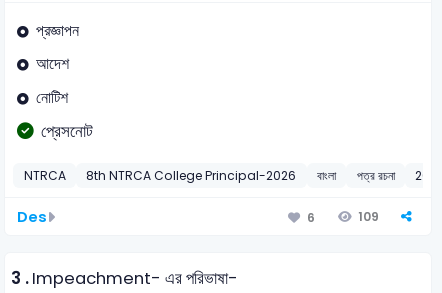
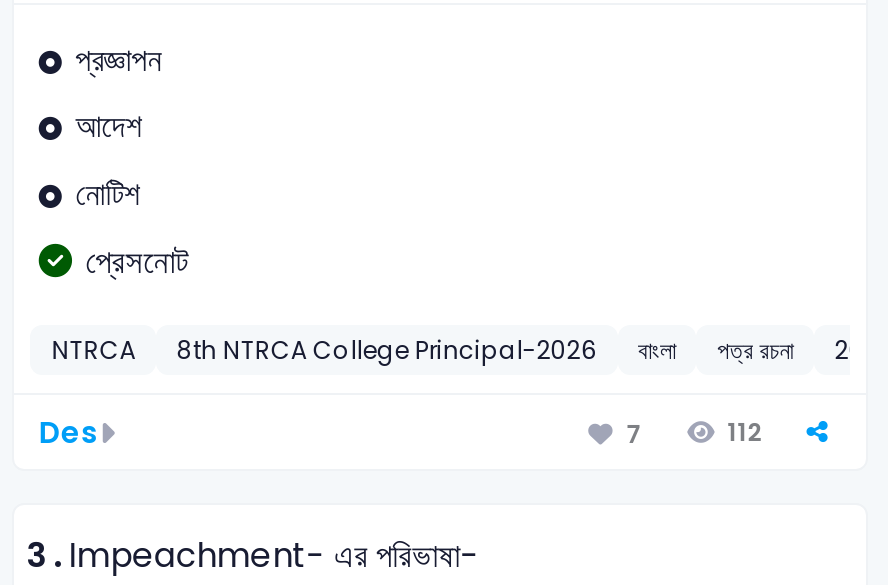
[307,209,315,226] 6 -> [626,416,642,450] 7
[355,208,379,225] 109 -> [722,414,762,448] 112

